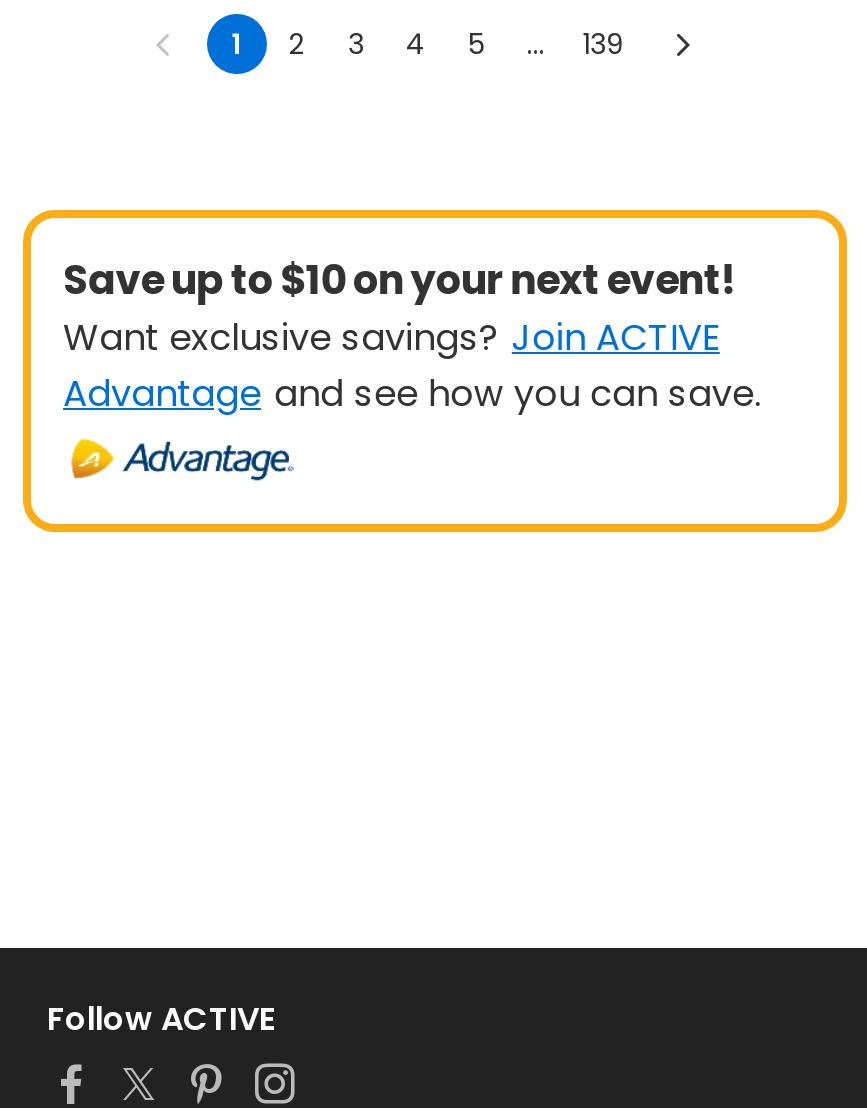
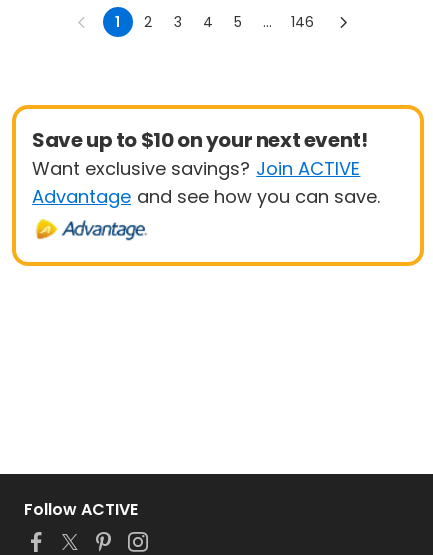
[582,24,624,64] 139 -> [290,12,313,32] 146

